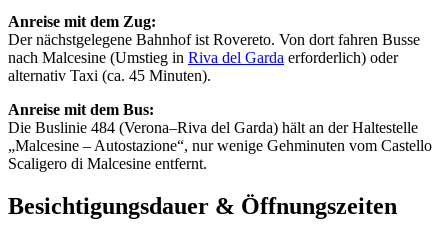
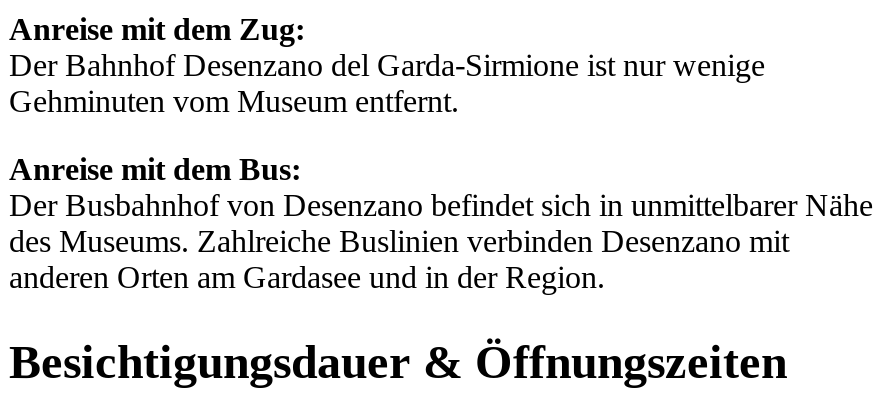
[8,31,420,84] Der nächstgelegene Bahnhof ist Rovereto. Von dort fahren Busse | nach Malcesine (Umstieg in Riva del Garda erforderlich) oder | alternativ Taxi (ca. 45 Minuten). -> [9,47,765,117] Der Bahnhof Desenzano del Garda-Sirmione ist nur wenige | Gehminuten vom Museum entfernt.
[8,119,432,172] Die Buslinie 484 (Verona–Riva del Garda) hält an der Haltestelle | „Malcesine – Autostazione“, nur wenige Gehminuten vom Castello | Scaligero di Malcesine entfernt. -> [9,187,873,293] Der Busbahnhof von Desenzano befindet sich in unmittelbarer Nähe | des Museums. Zahlreiche Buslinien verbinden Desenzano mit | anderen Orten am Gardasee und in der Region.

